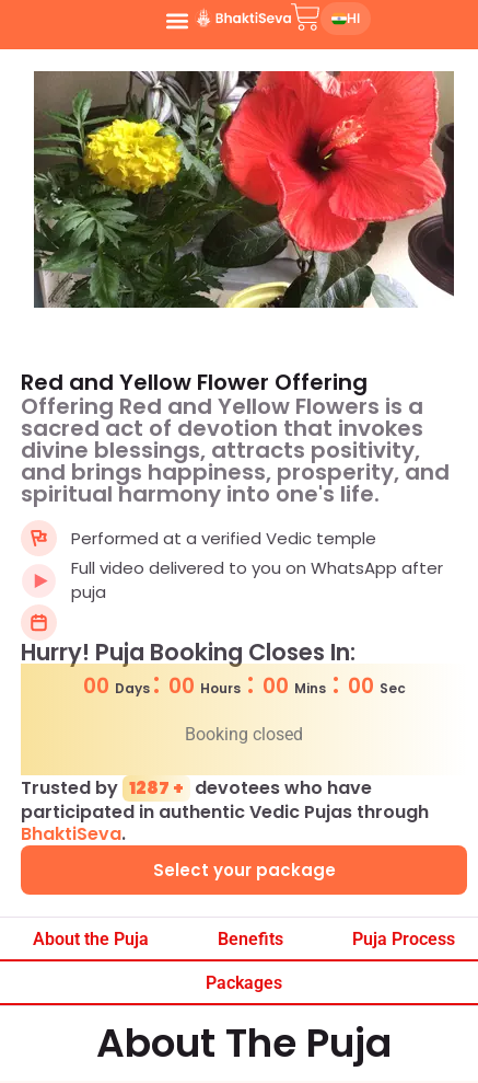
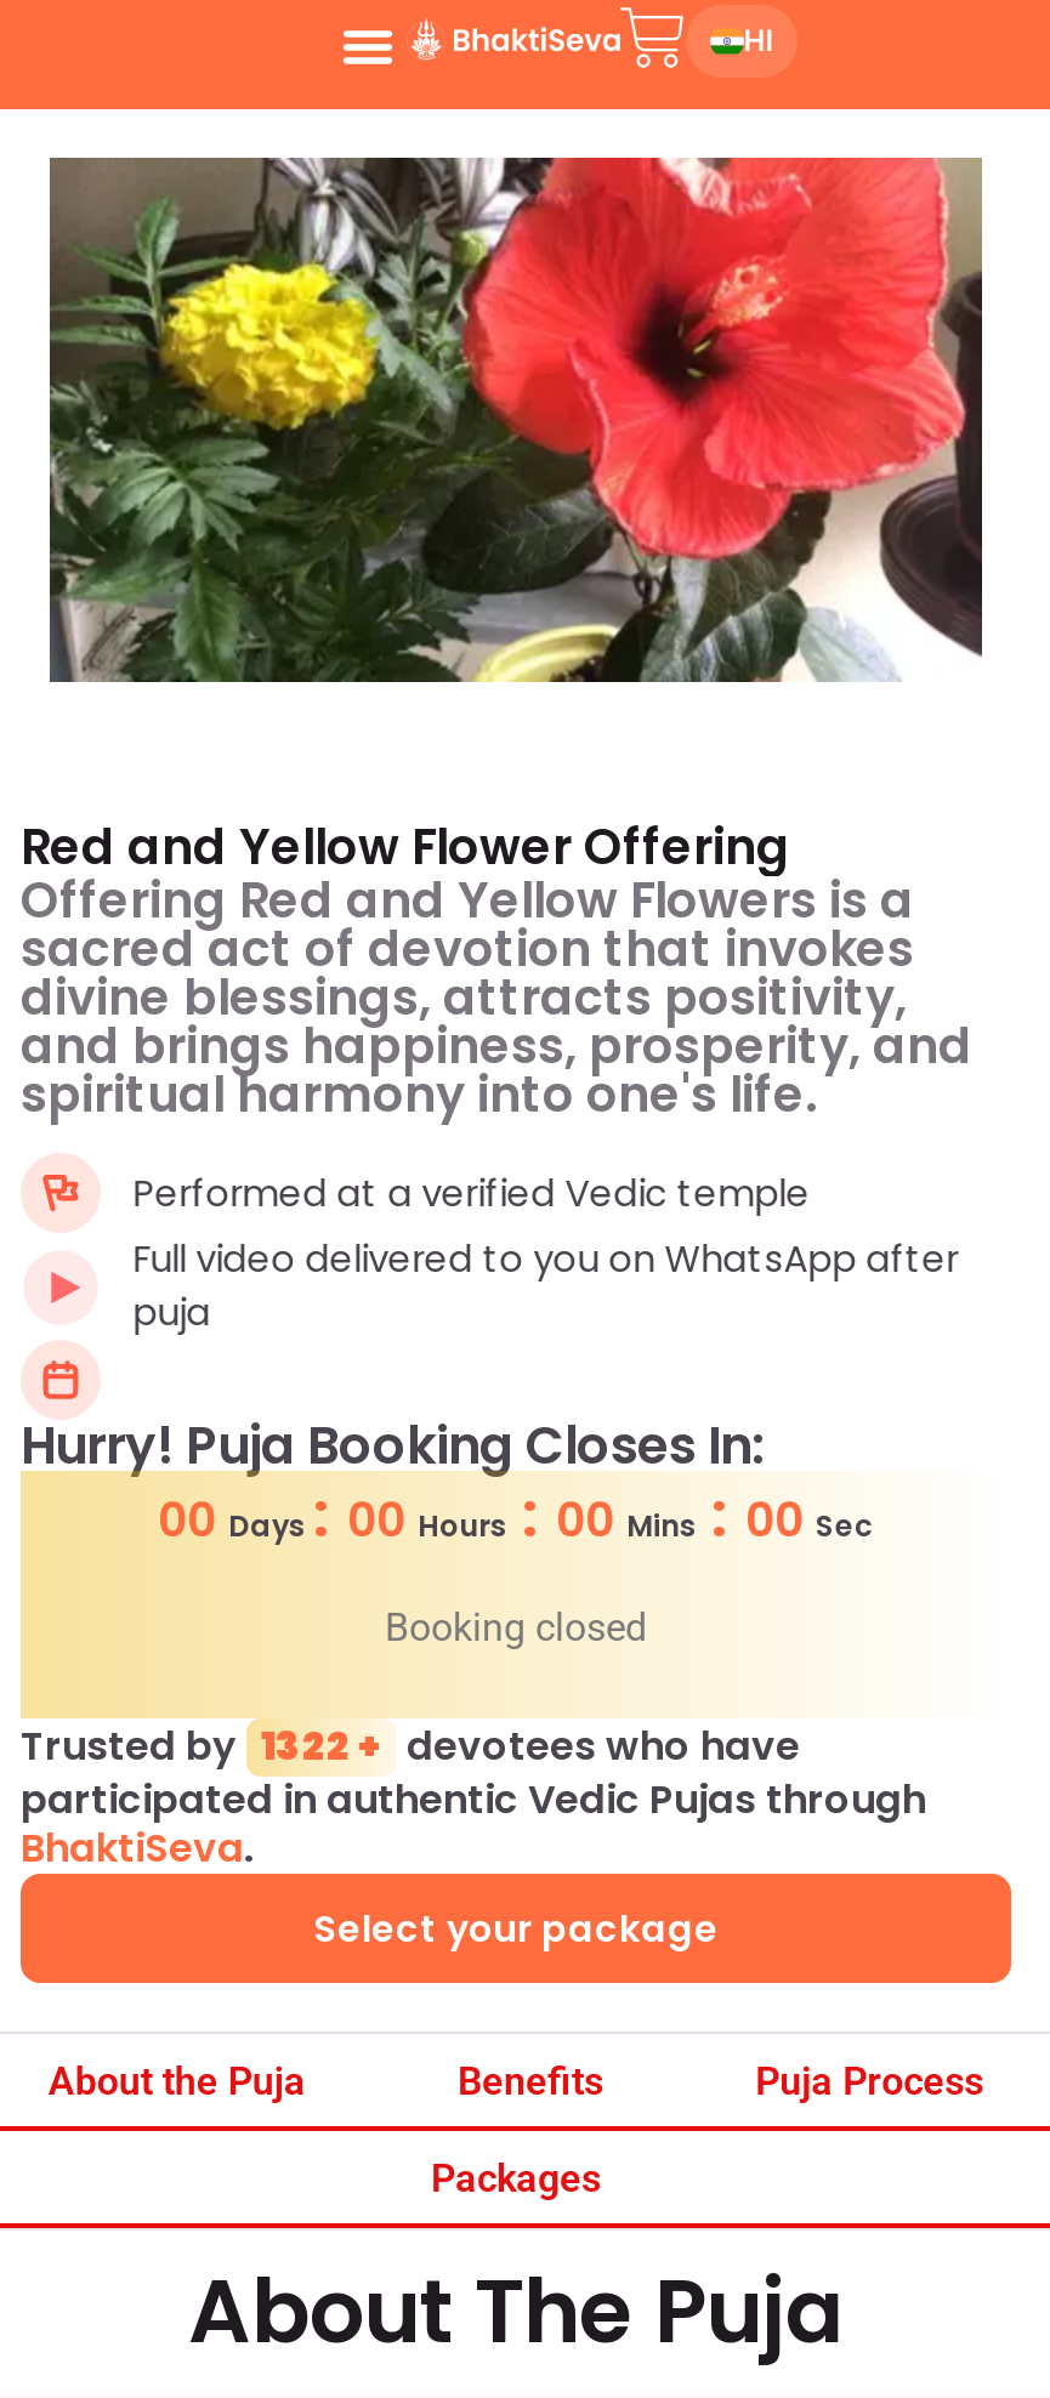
[21,776,372,801] Trusted by 1287 + devotees who have -> [21,1719,800,1775] Trusted by 1322 + devotees who have

